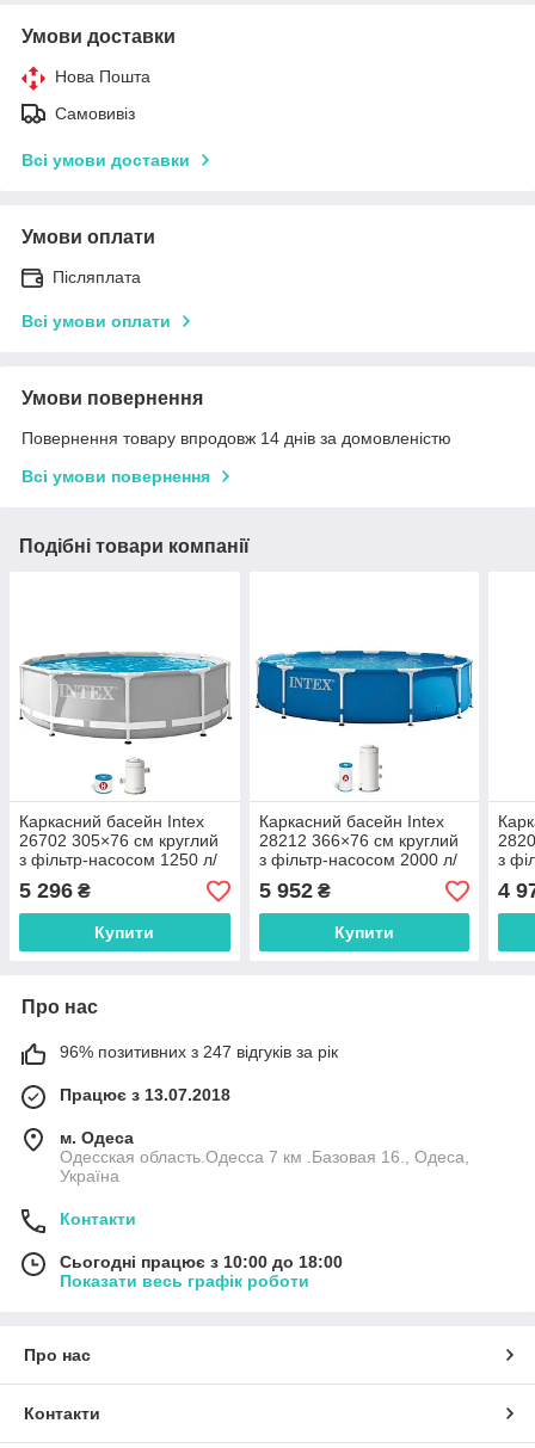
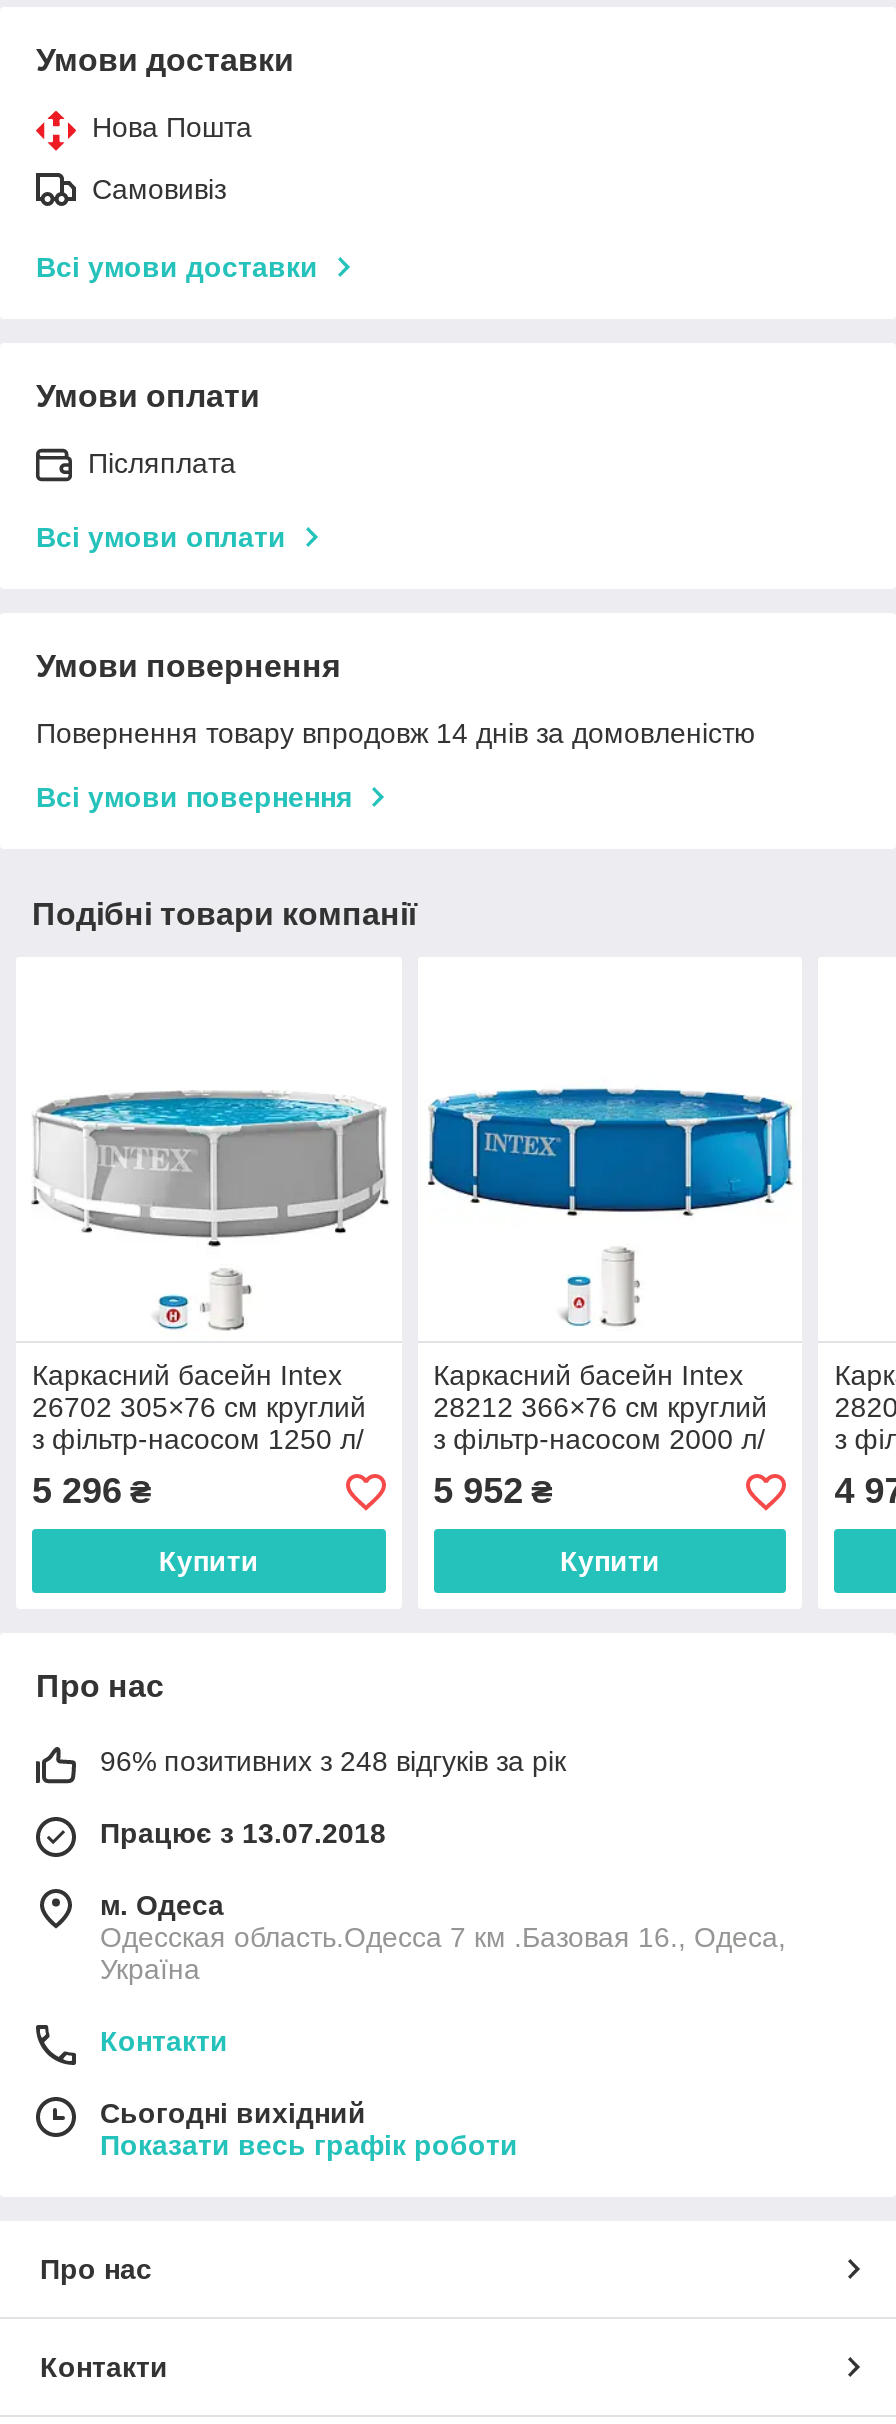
[60,1043,338,1062] 96% позитивних з 247 відгуків за рік -> [100,1746,566,1778] 96% позитивних з 248 відгуків за рік
[60,1253,343,1272] Сьогодні працює з 10:00 до 18:00 -> [100,2098,366,2130] Сьогодні вихідний

